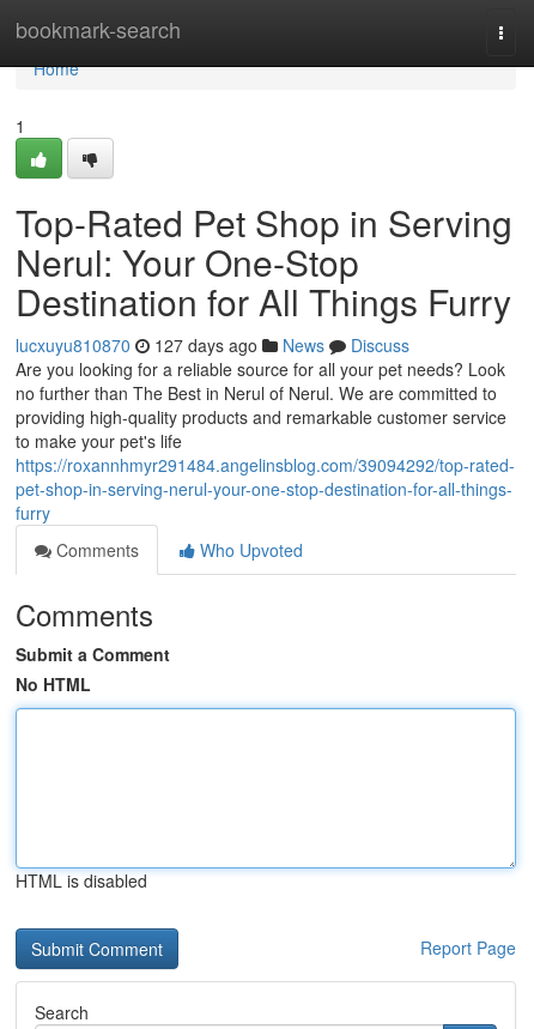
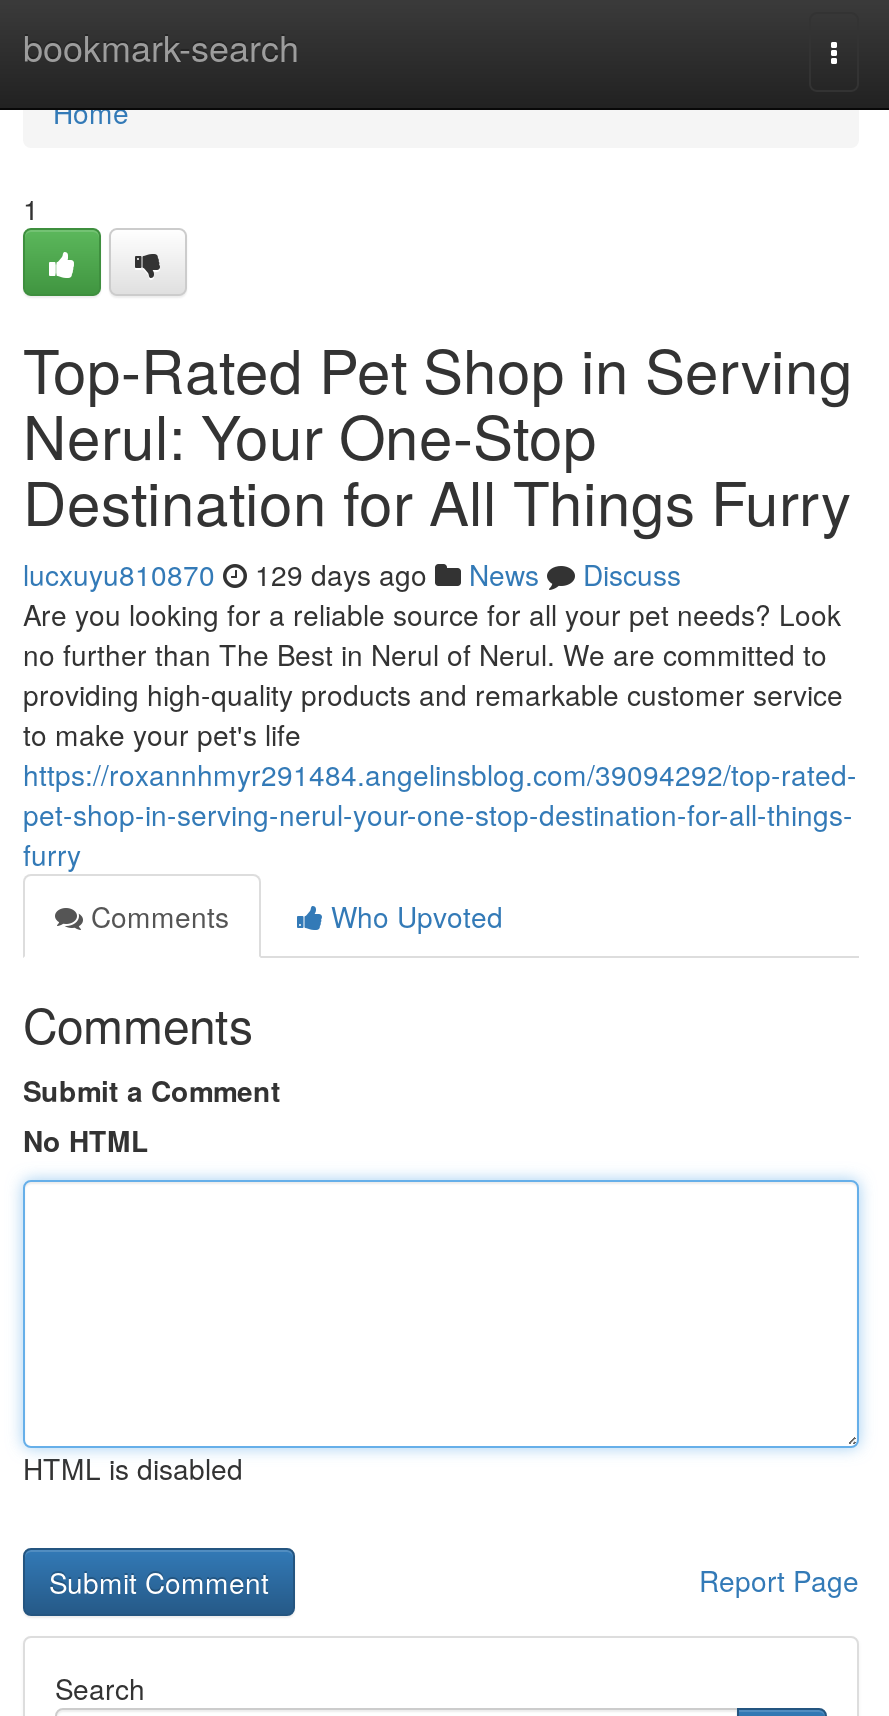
[16,333,409,357] lucxuyu810870 127 days ago News Discuss -> [23,554,681,594] lucxuyu810870 129 days ago News Discuss

